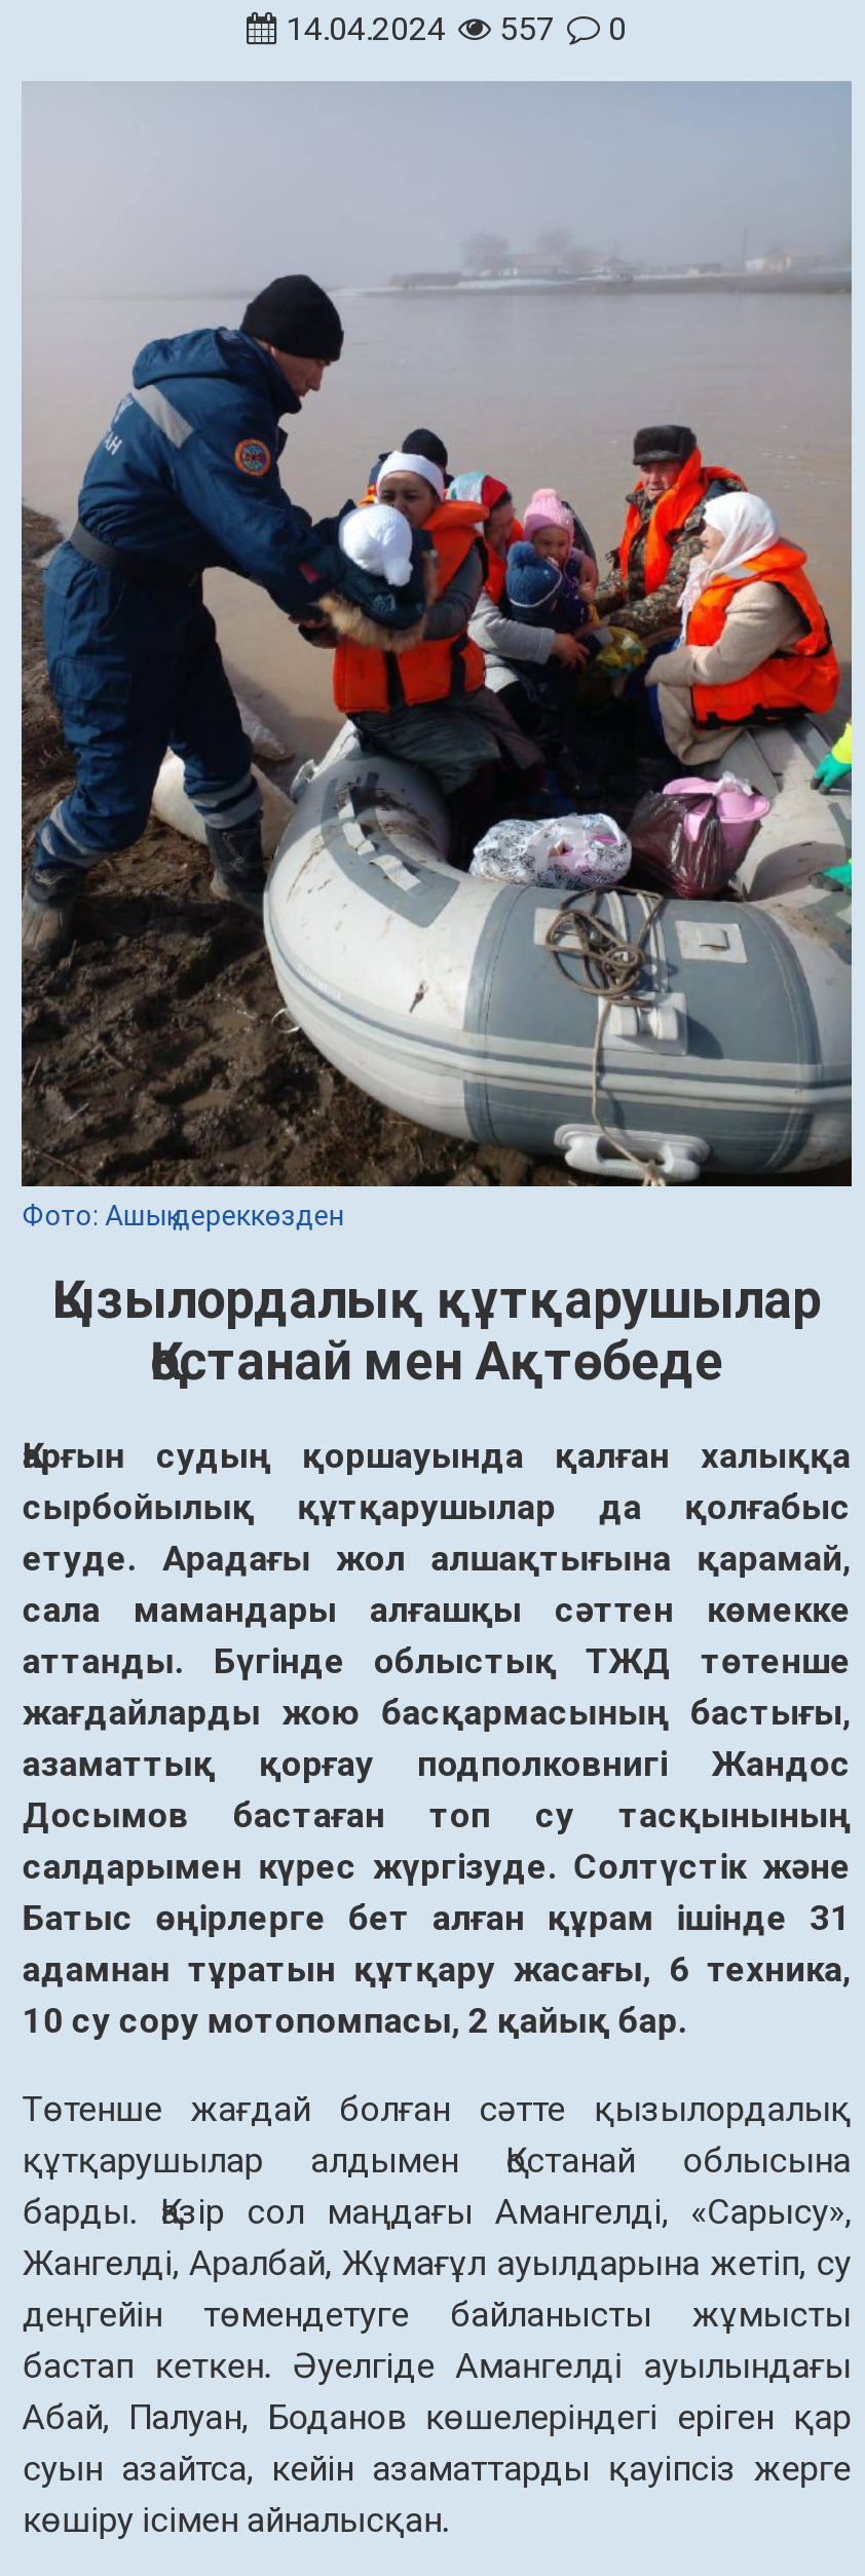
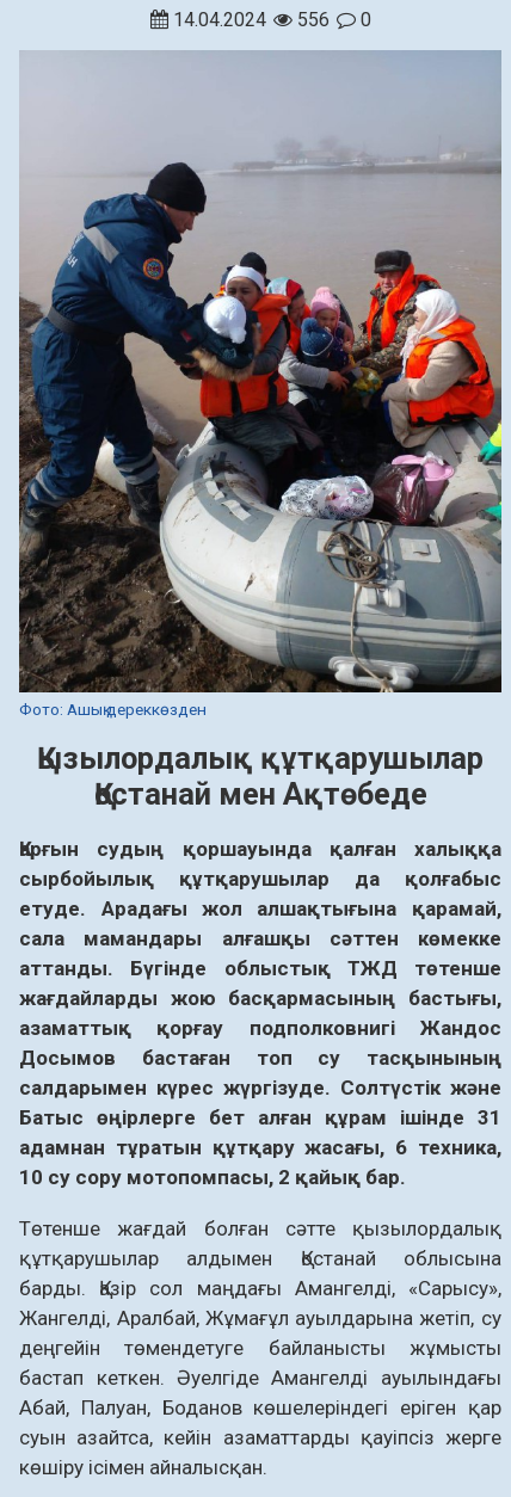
[277,10,627,49] 14.04.2024 557 0 -> [168,9,371,32] 14.04.2024 556 0

